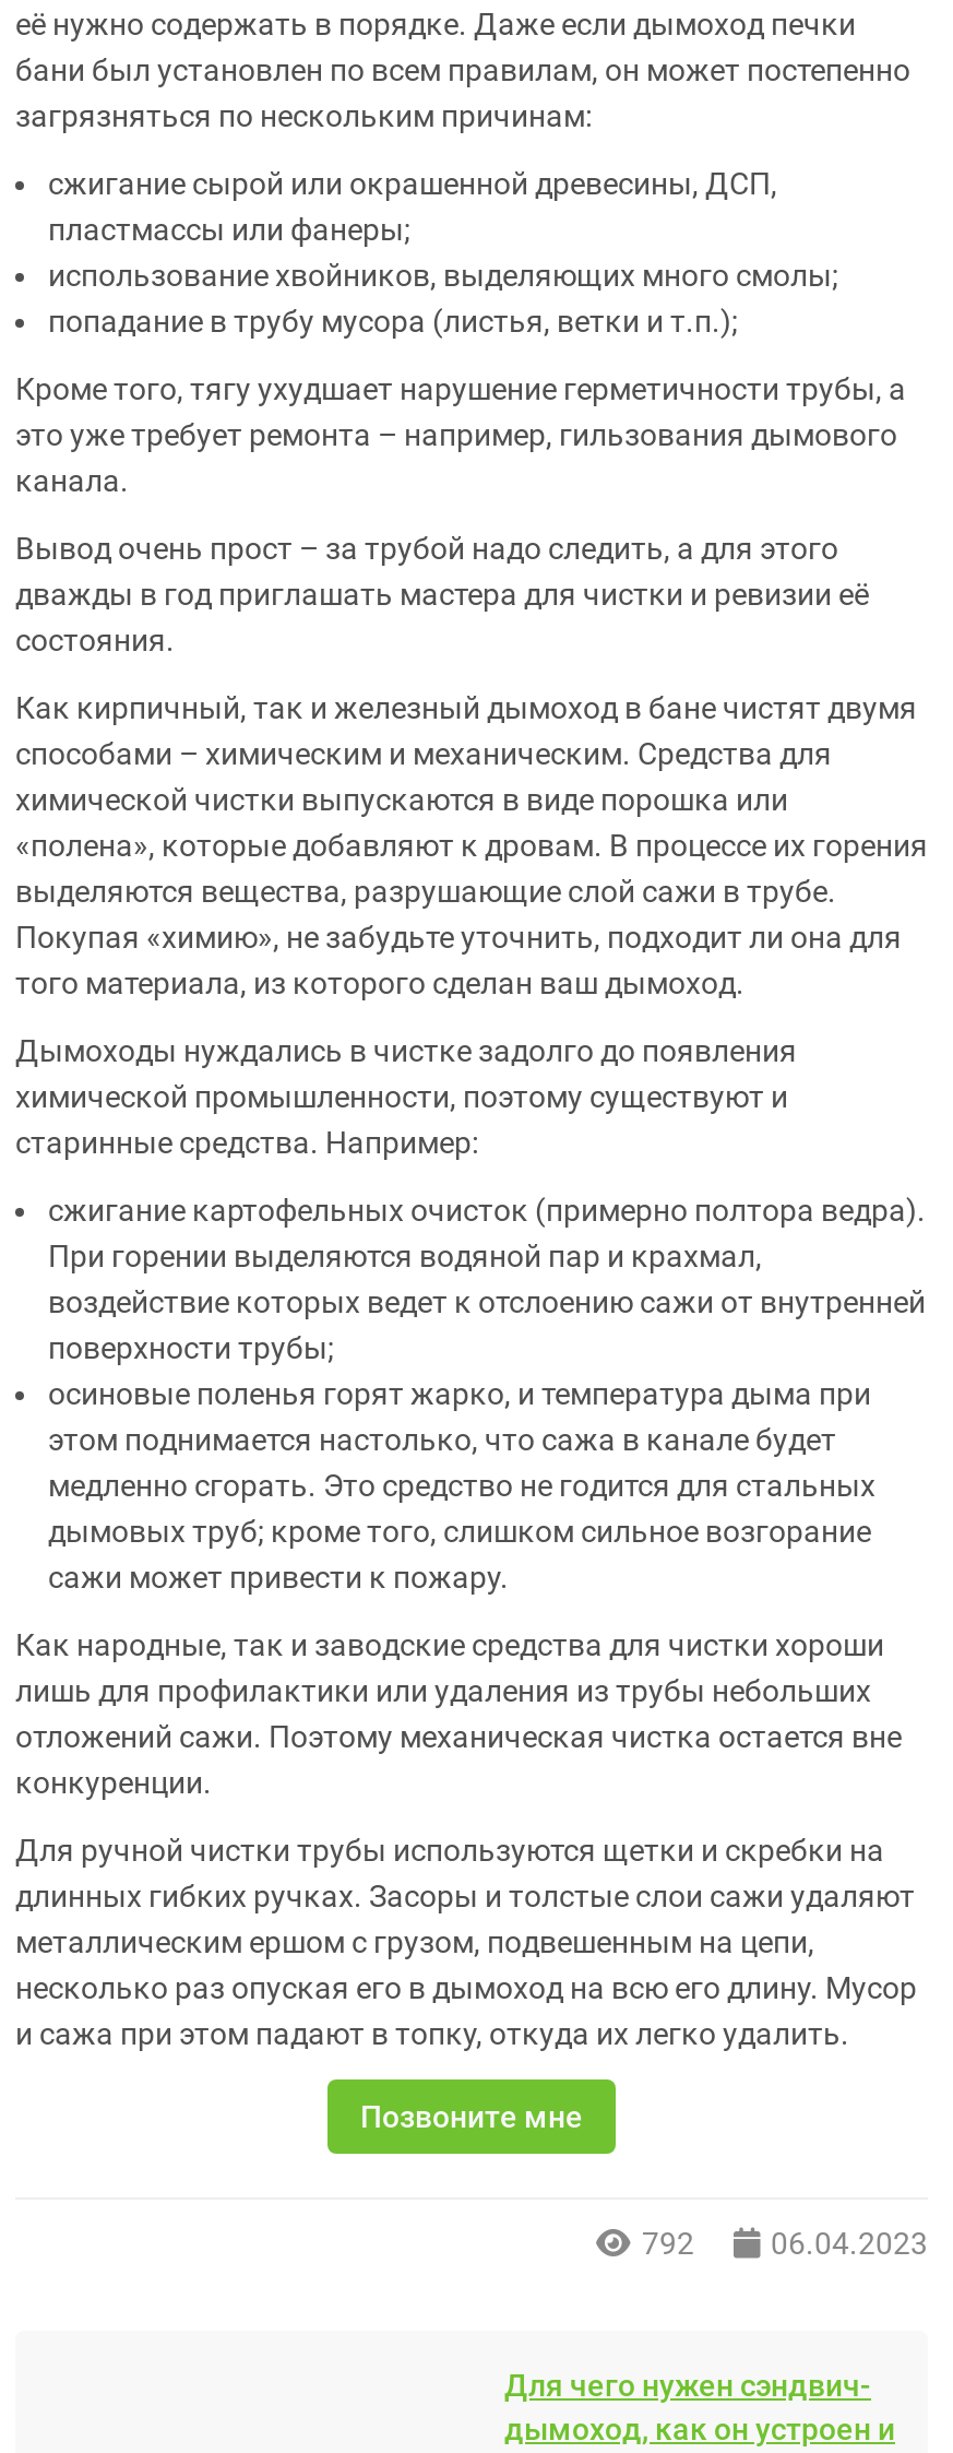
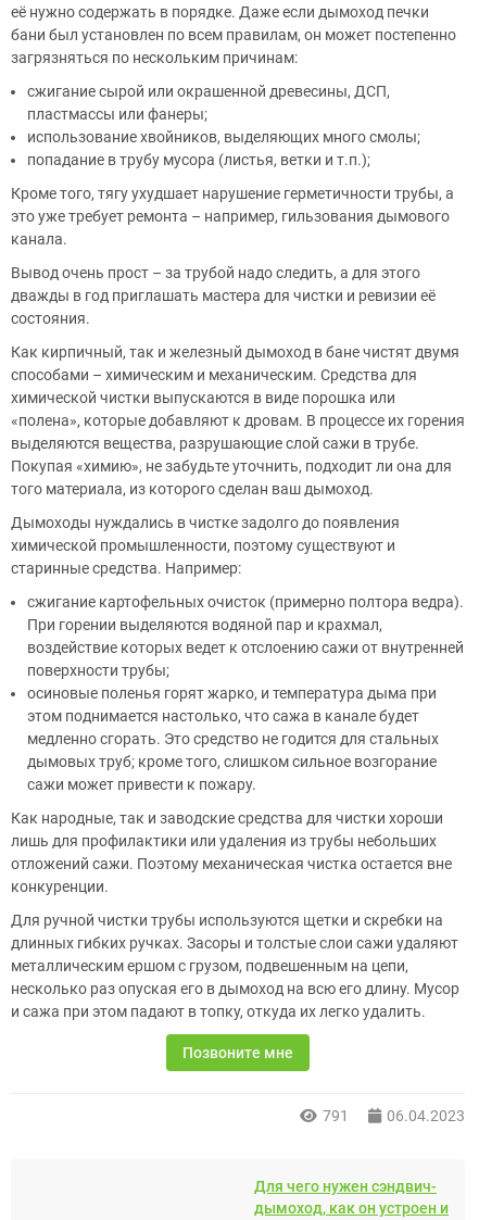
[642,2226,928,2261] 792 06.04.2023 -> [323,1107,465,1124] 791 06.04.2023

